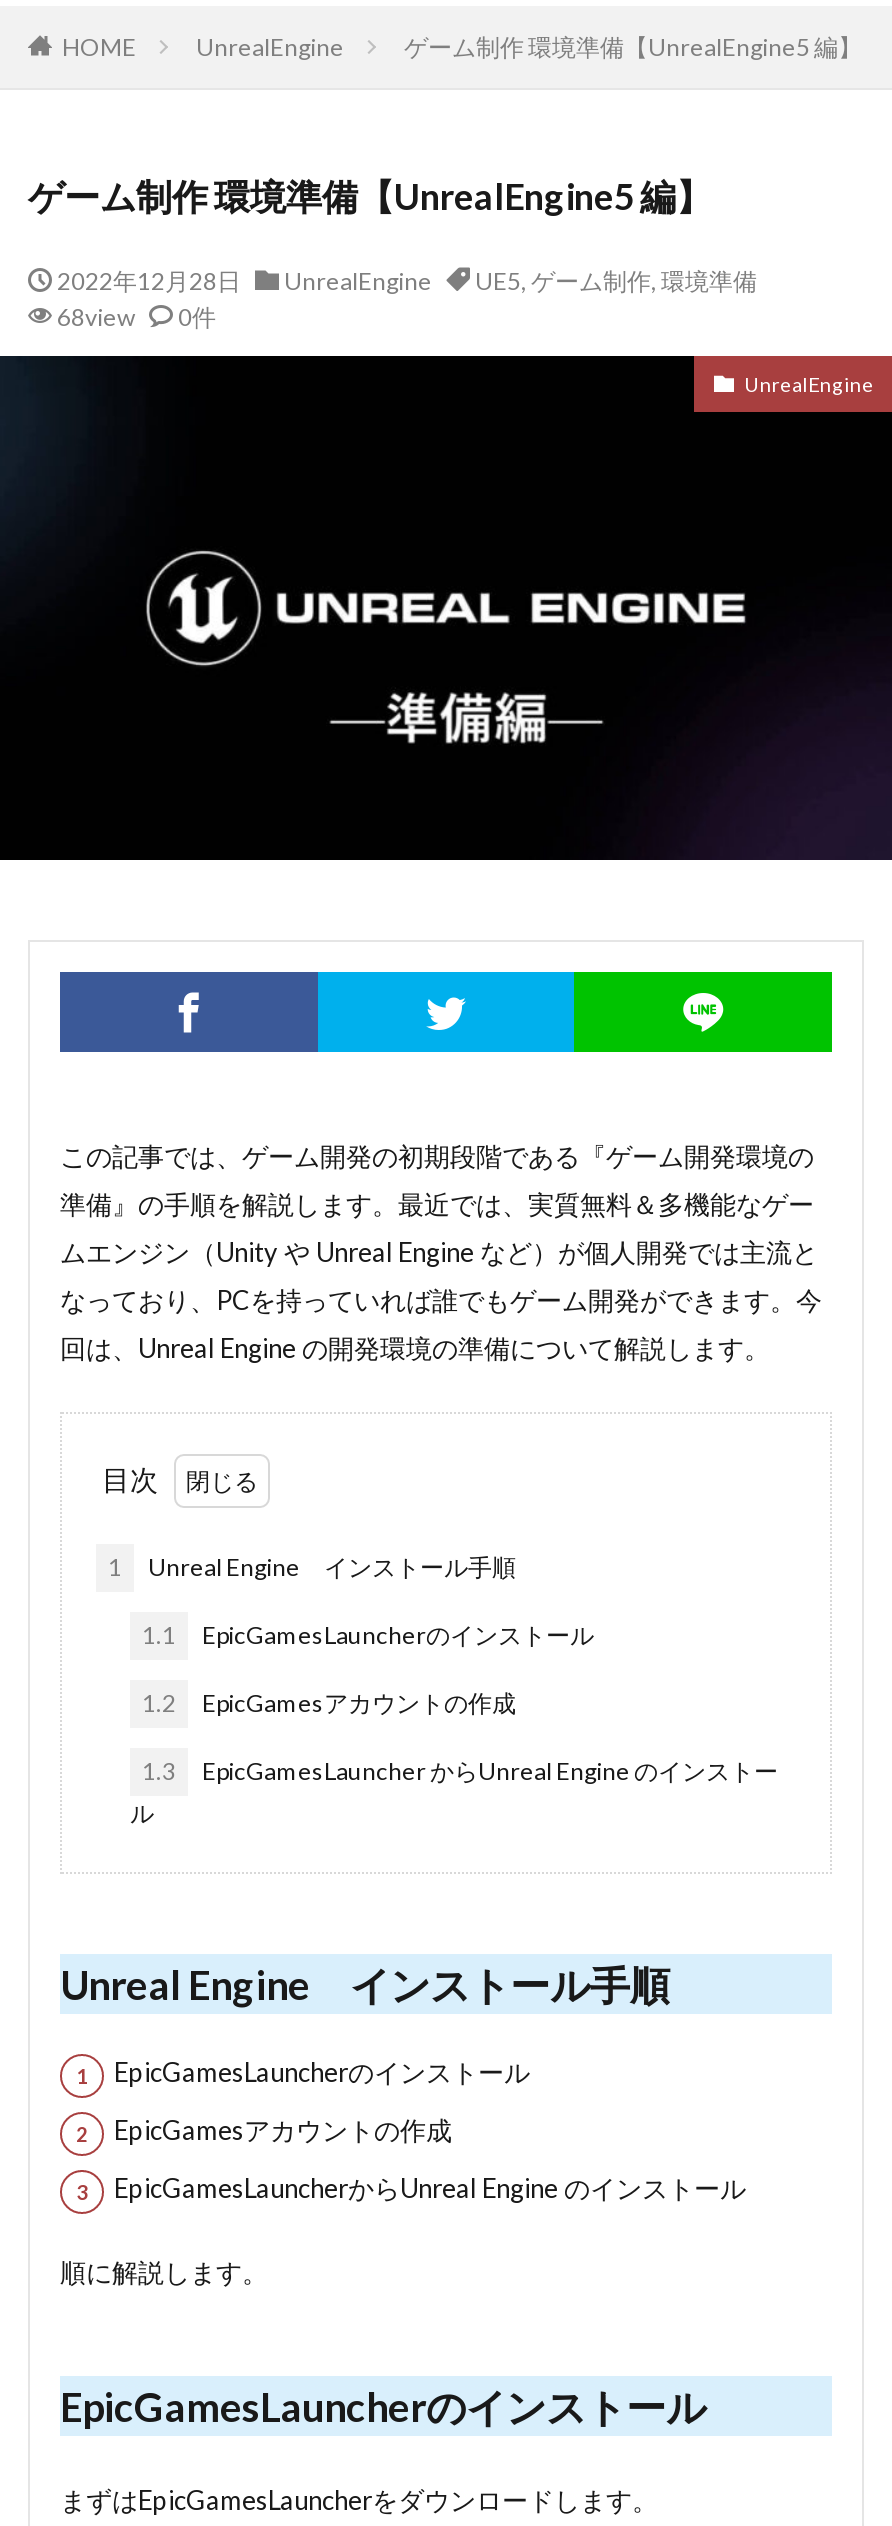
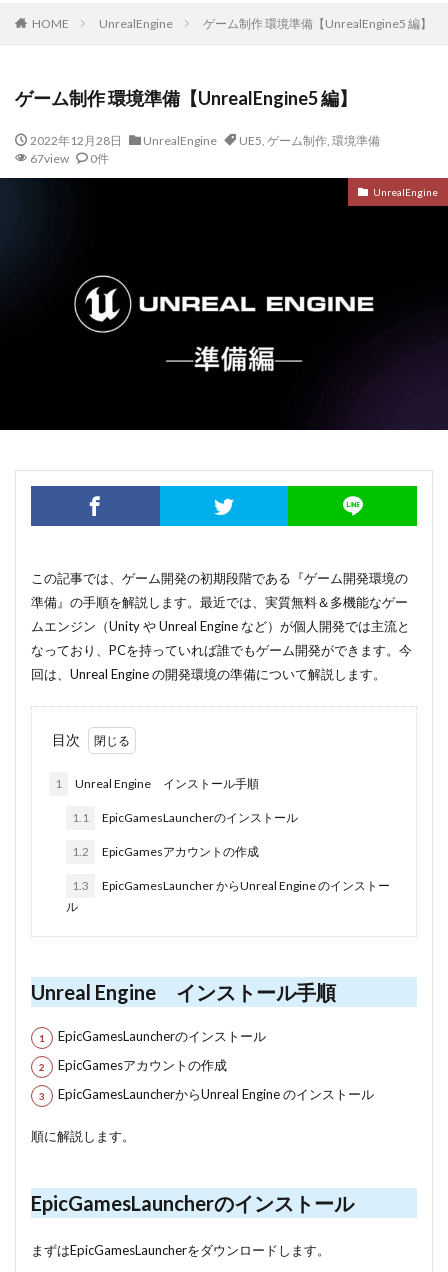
[57,302,216,332] 68view 0件 -> [29,151,109,166] 67view 0件

